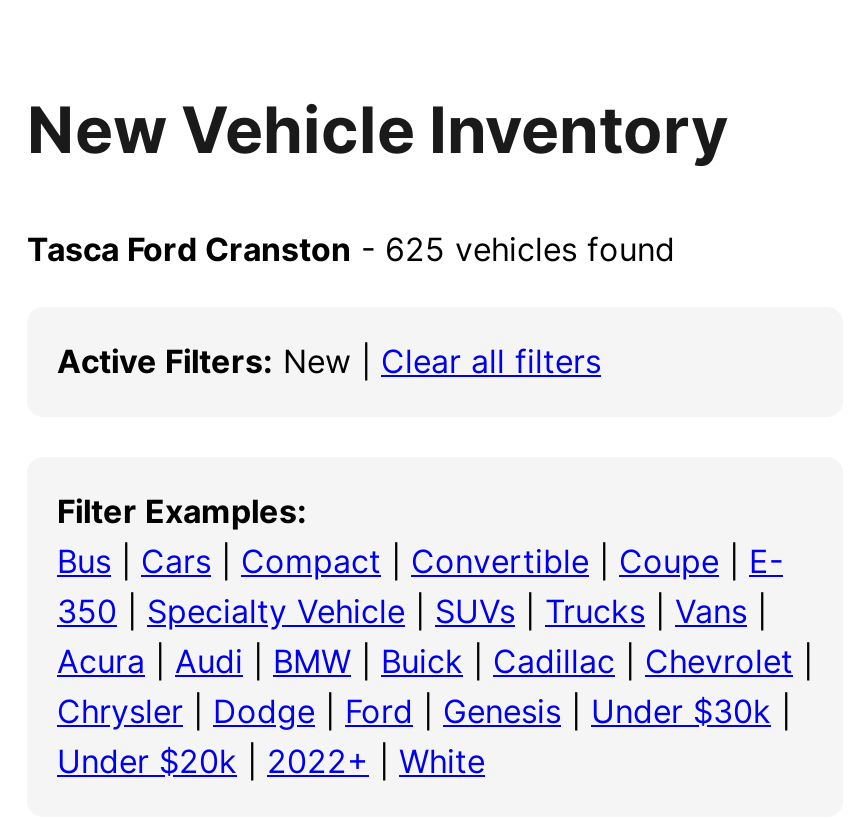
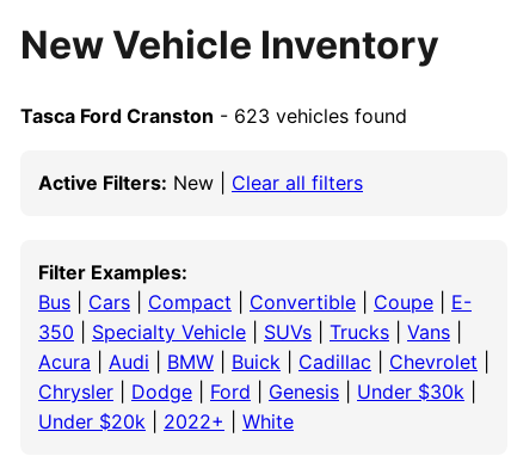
[27,229,675,269] Tasca Ford Cranston - 625 vehicles found -> [20,104,407,128] Tasca Ford Cranston - 623 vehicles found

